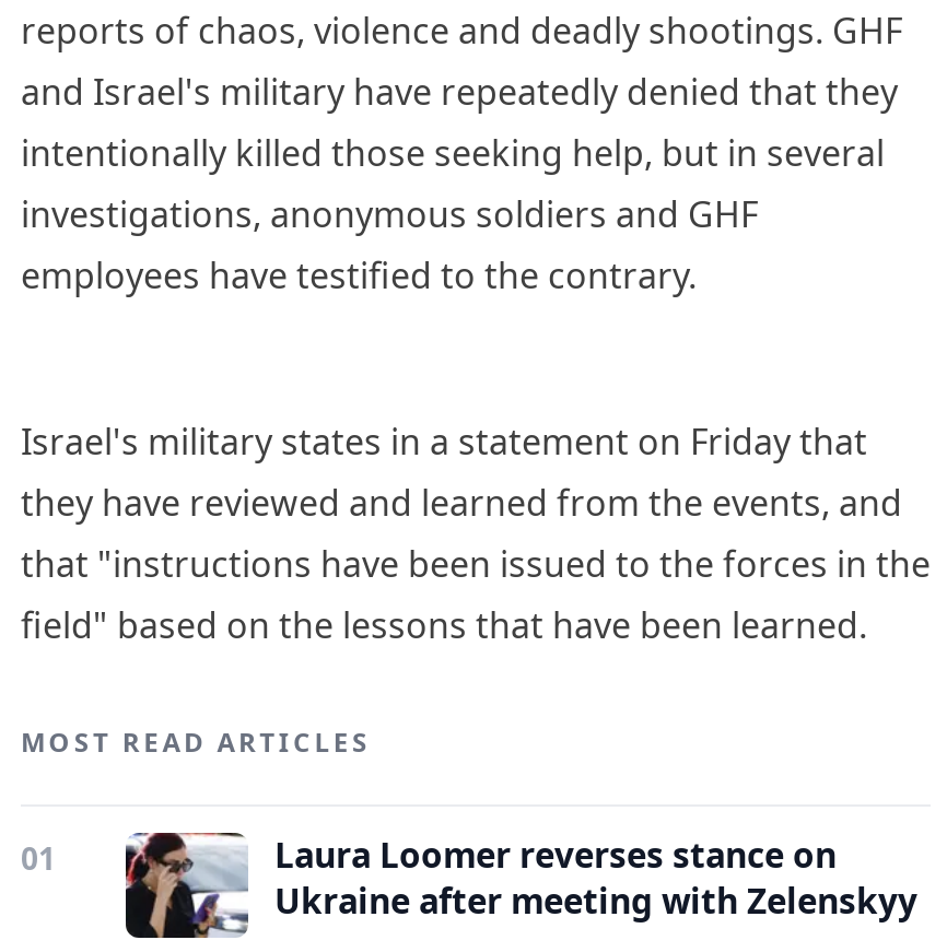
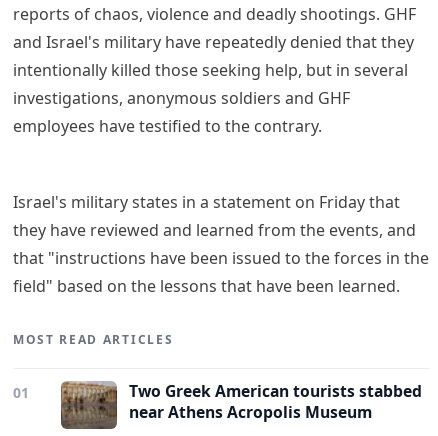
[124,831,917,940] [image] | Laura Loomer reverses stance on | Ukraine after meeting with Zelenskyy -> [60,380,422,430] [image] | Two Greek American tourists stabbed | near Athens Acropolis Museum

